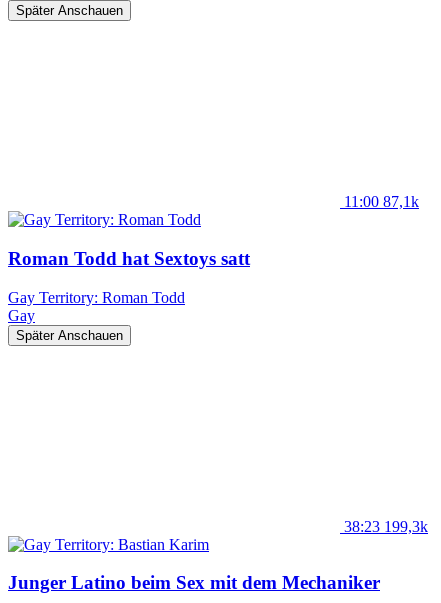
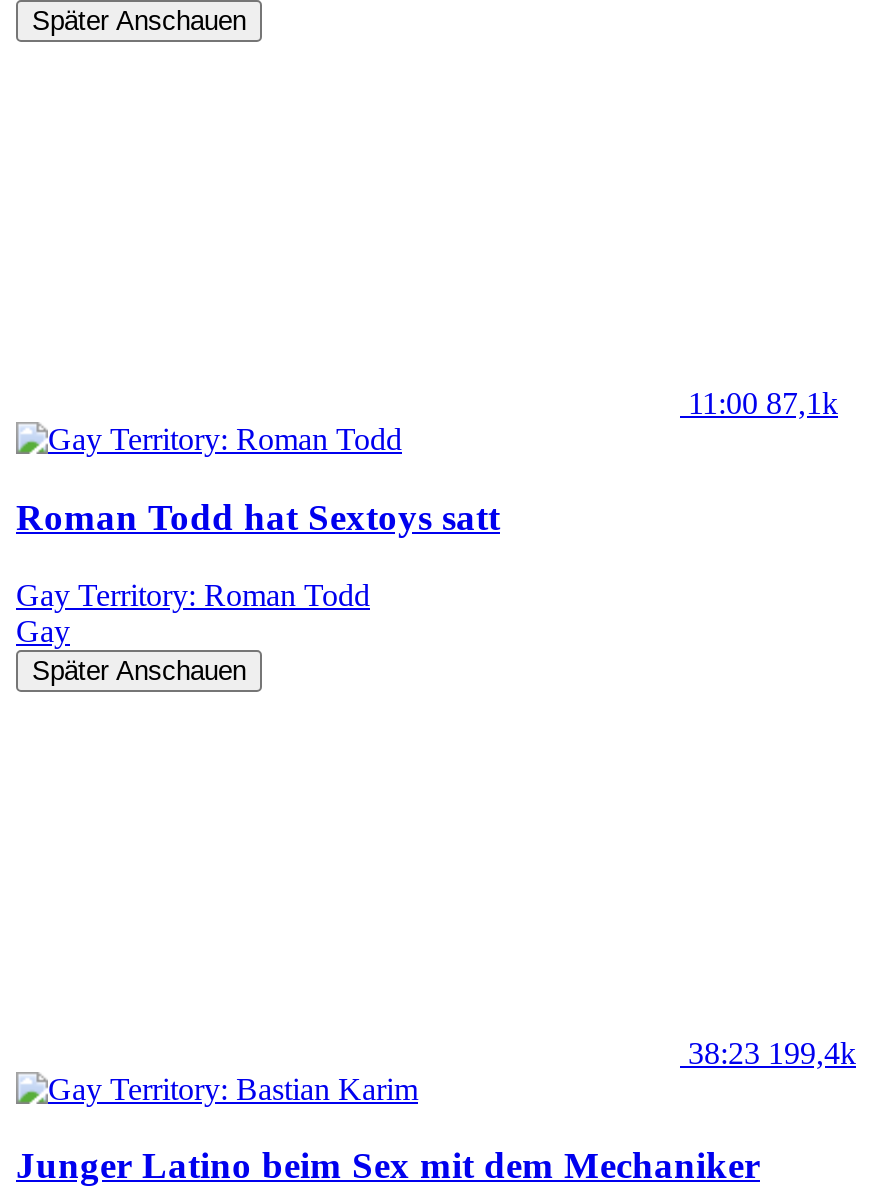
[344,518,428,535] 38:23 199,3k -> [688,1036,856,1070] 38:23 199,4k

